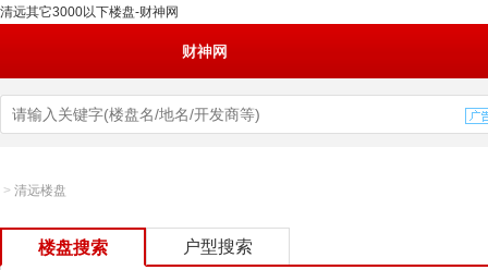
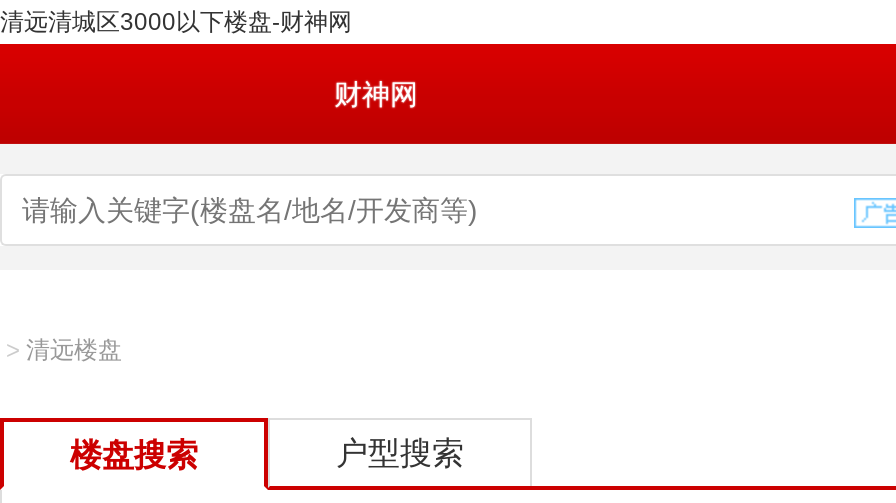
[0,4,179,20] 清远其它3000以下楼盘-财神网 -> [0,8,352,36] 清远清城区3000以下楼盘-财神网

